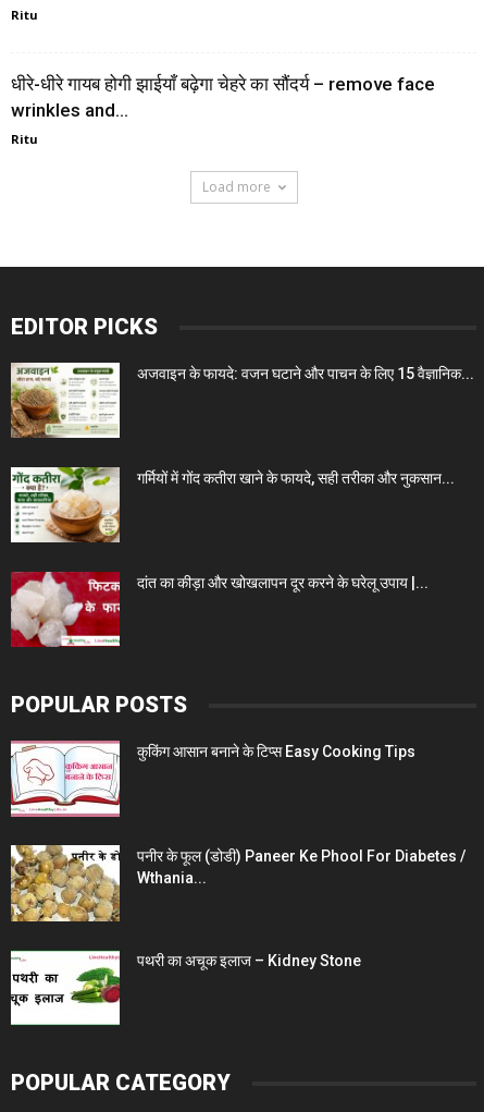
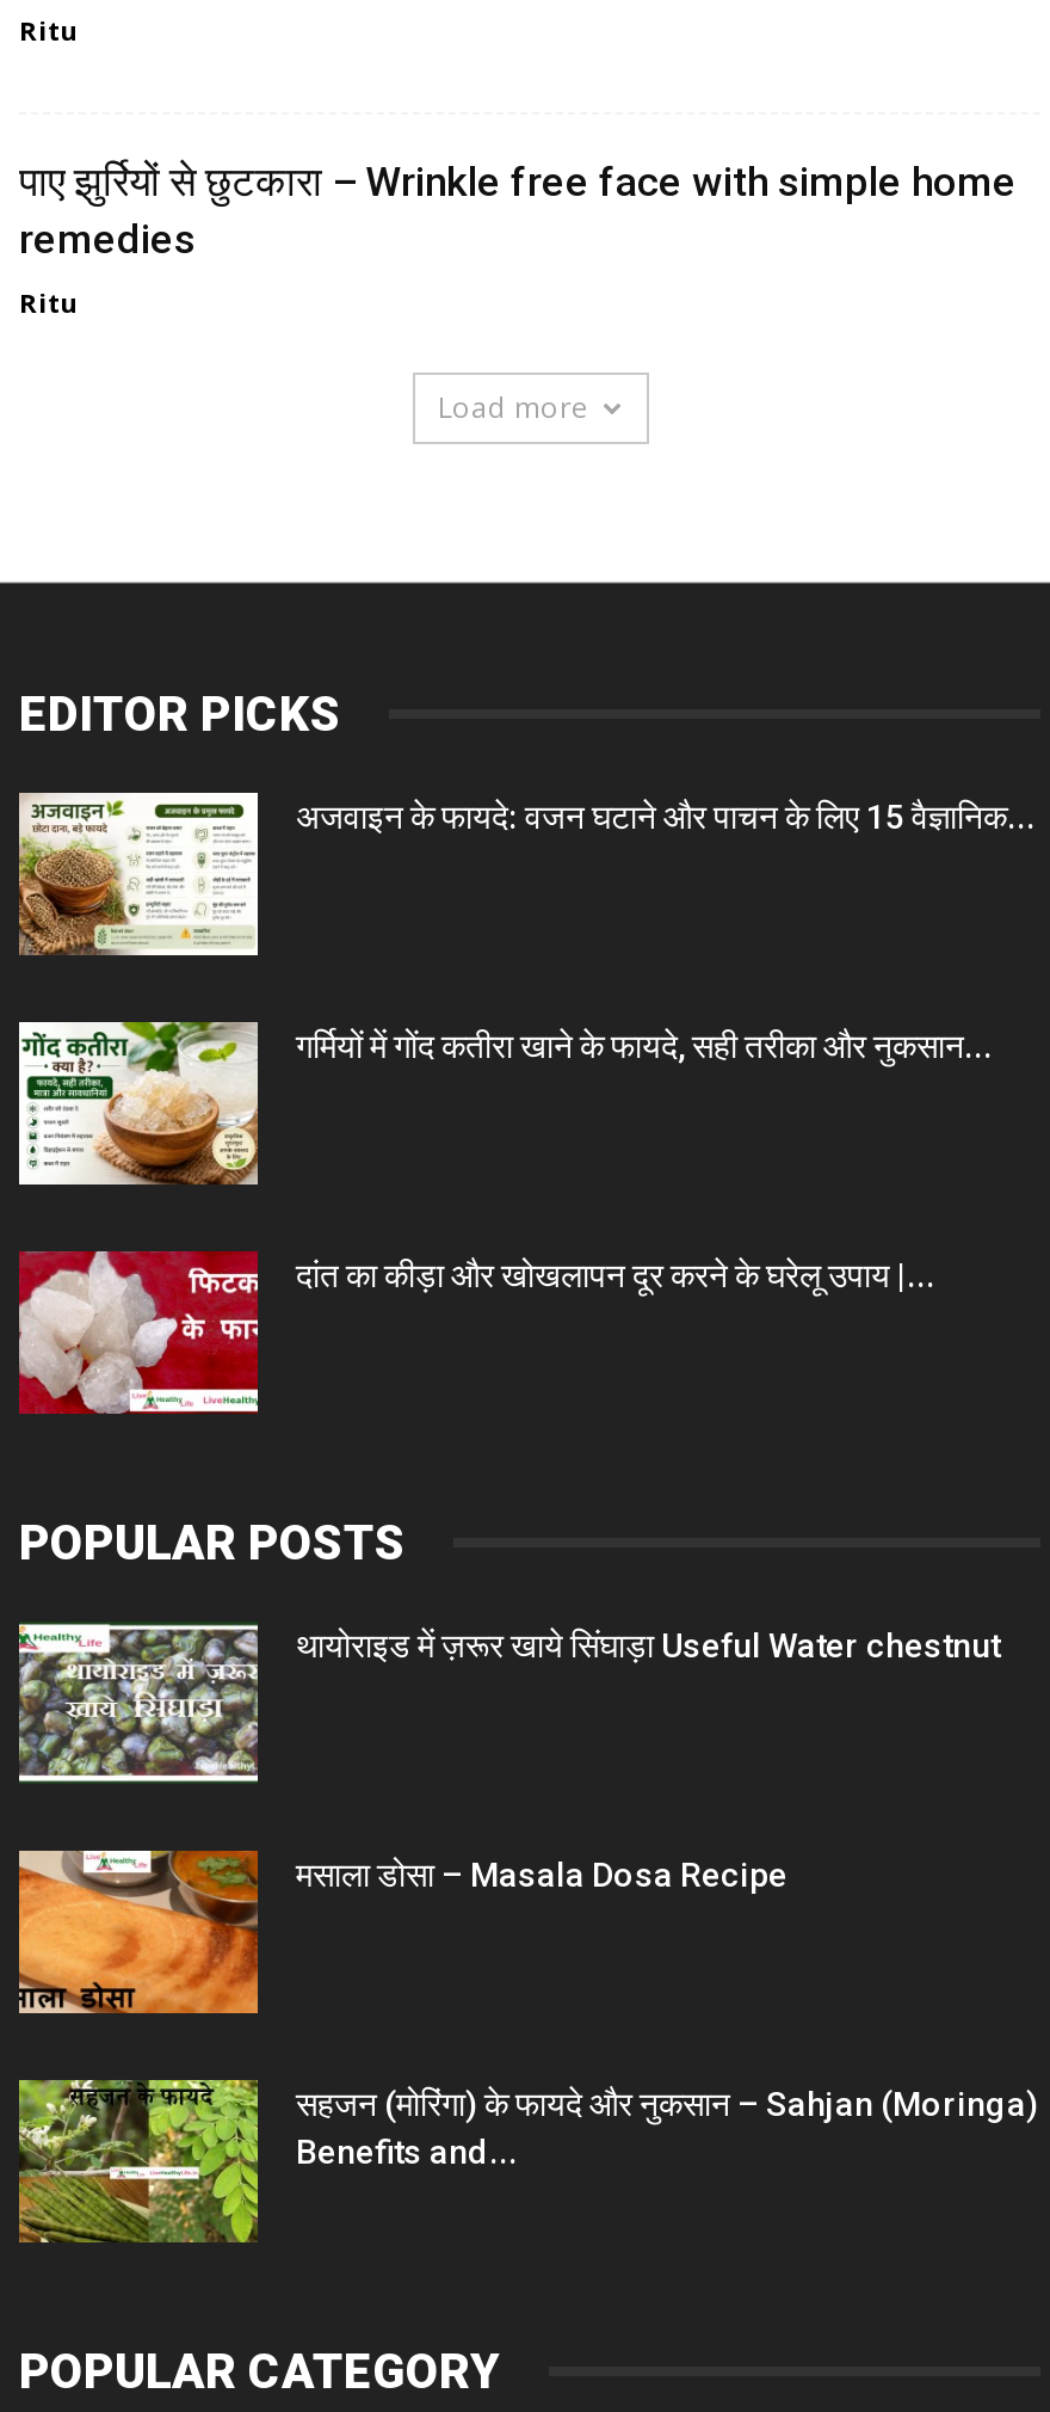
[11,73,435,121] धीरे-धीरे गायब होगी झाईयाँ बढ़ेगा चेहरे का सौंदर्य – remove face | wrinkles and... -> [19,156,1017,261] पाए झुर्रियों से छुटकारा – Wrinkle free face with simple home | remedies
[10,740,415,818] [image] | कुकिंग आसान बनाने के टिप्स Easy Cooking Tips -> [17,1620,1000,1788] [image] | थायोराइड में ज़रूर खाये सिंघाड़ा Useful Water chestnut
[10,844,466,922] [image] | पनीर के फूल (डोडी) Paneer Ke Phool For Diabetes / | Wthania... -> [17,1850,787,2017] [image] | मसाला डोसा – Masala Dosa Recipe
[10,950,361,1026] [image] | पथरी का अचूक इलाज – Kidney Stone -> [17,2079,1038,2244] [image] | सहजन (मोरिंगा) के फायदे और नुकसान – Sahjan (Moringa) | Benefits and...

